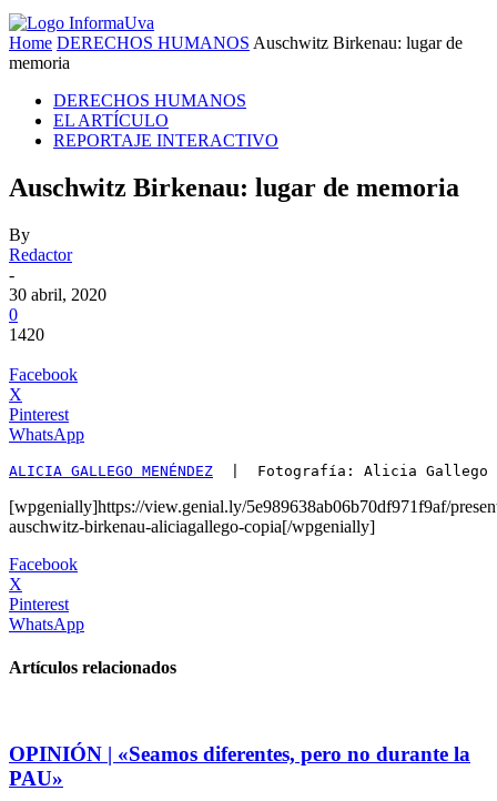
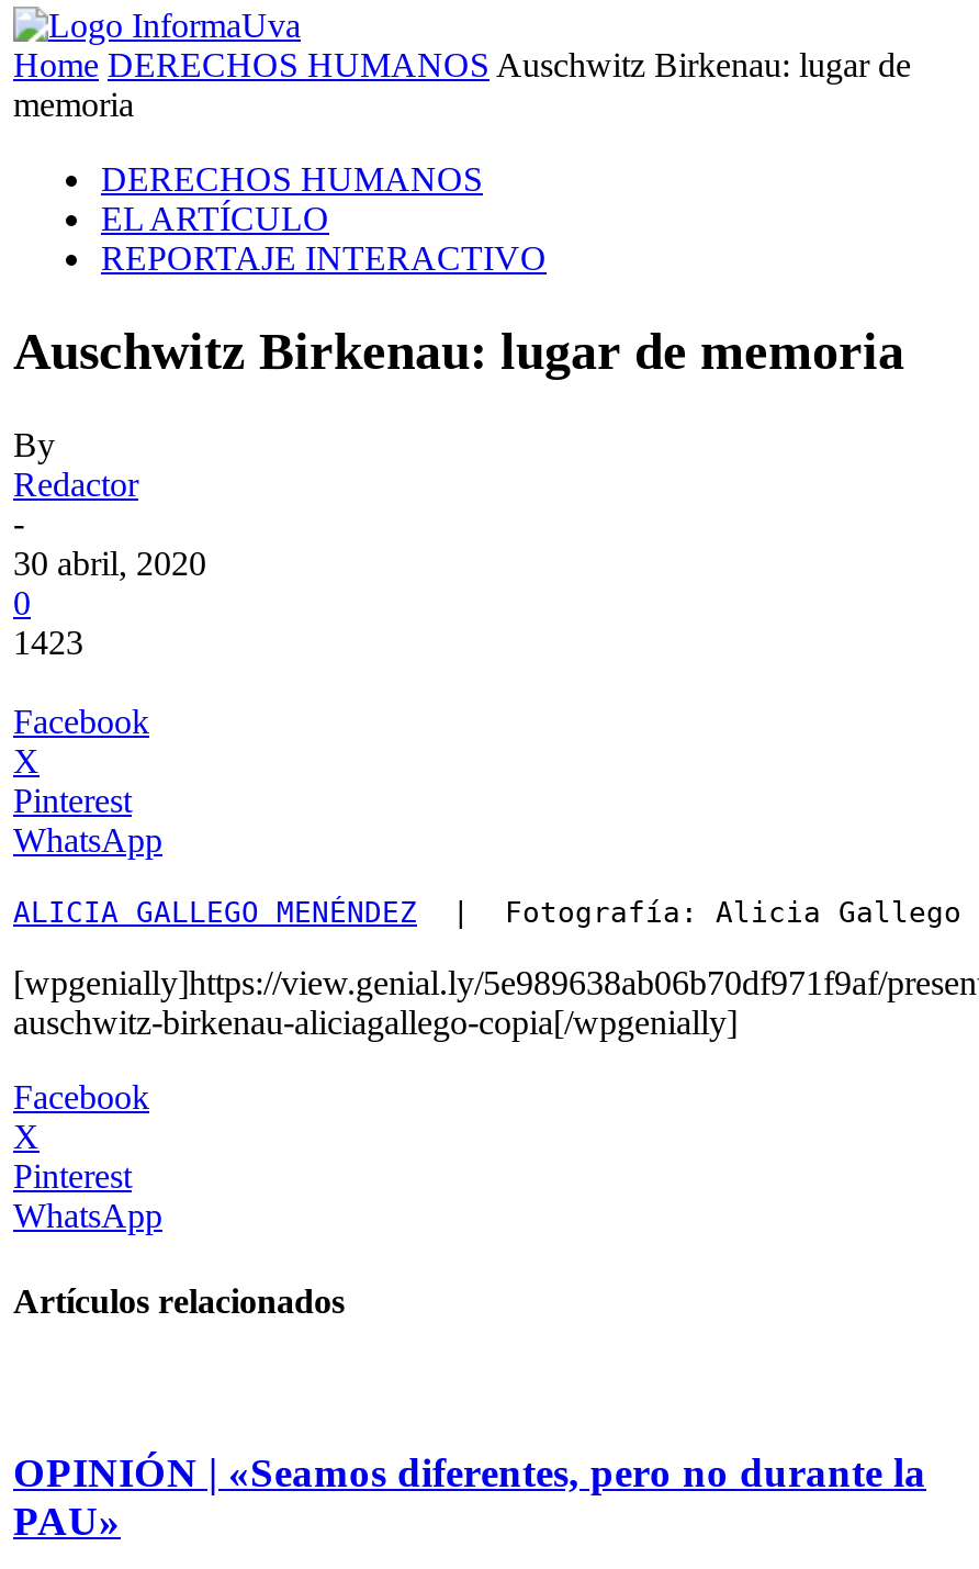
[9,325,44,344] 1420 -> [13,623,83,661] 1423

